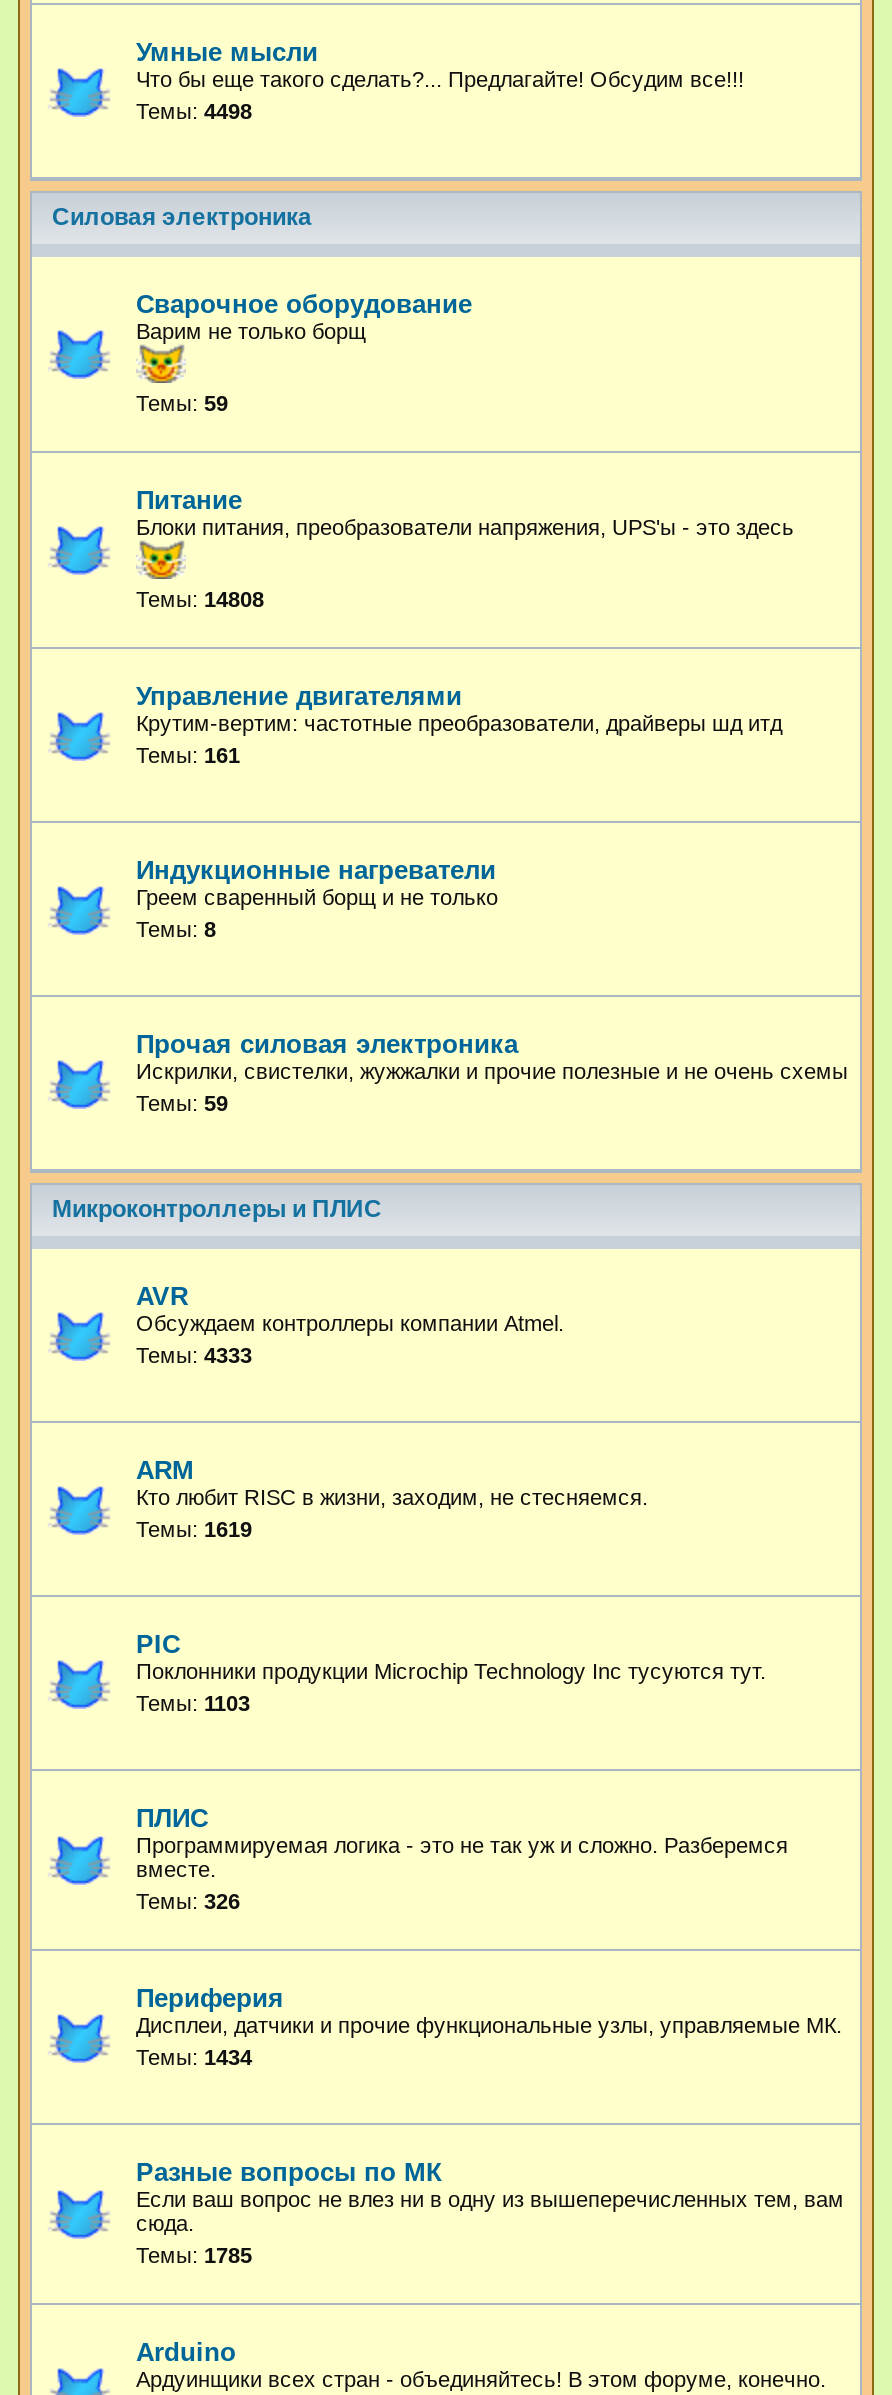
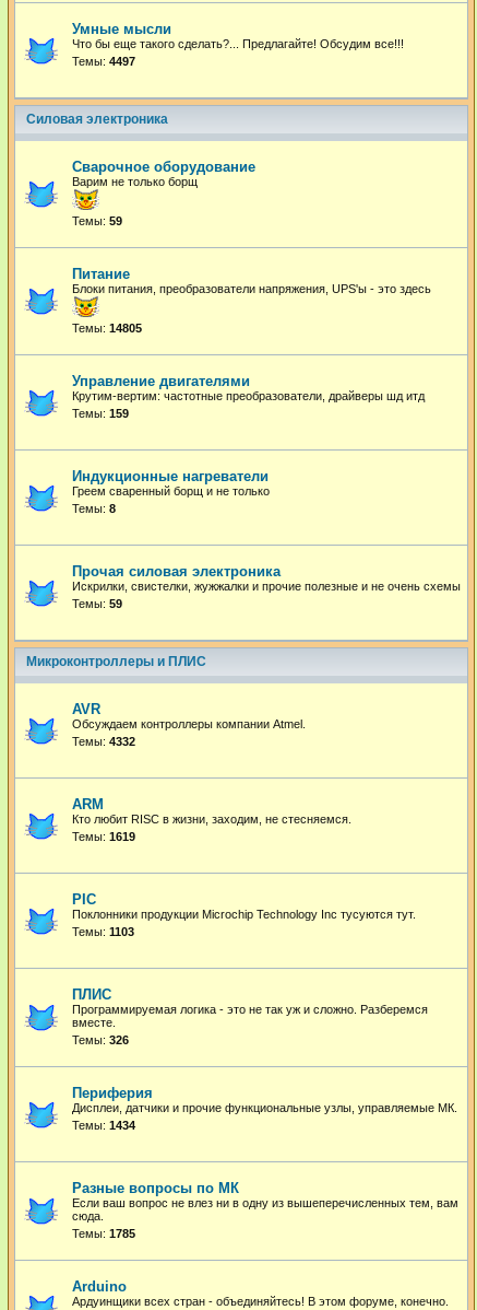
[136,99,252,123] Темы: 4498 -> [72,55,135,68] Темы: 4497
[136,587,264,611] Темы: 14808 -> [72,321,142,335] Темы: 14805
[136,743,240,767] Темы: 161 -> [72,407,129,420] Темы: 159
[136,1343,252,1367] Темы: 4333 -> [72,735,135,748] Темы: 4332

